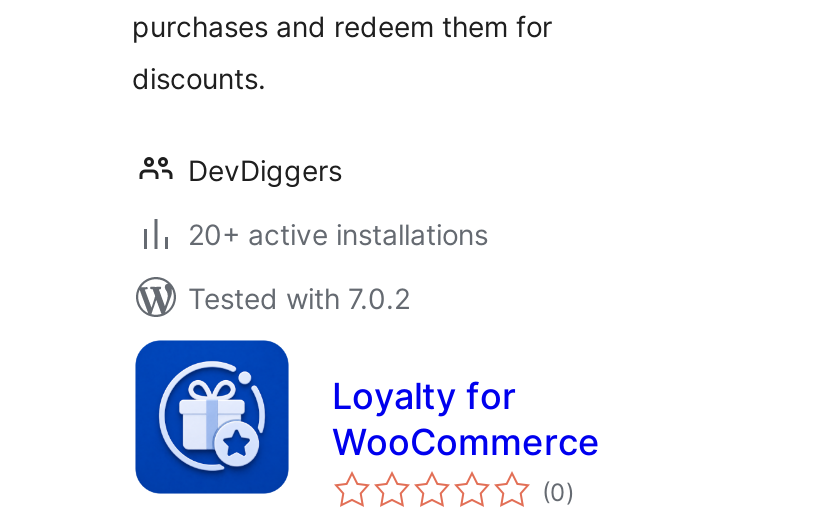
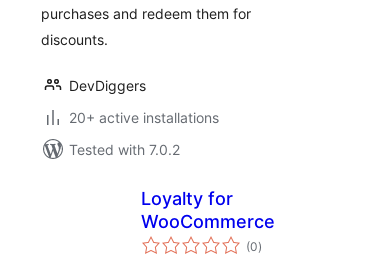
[132,337,292,497] [image] -> none

